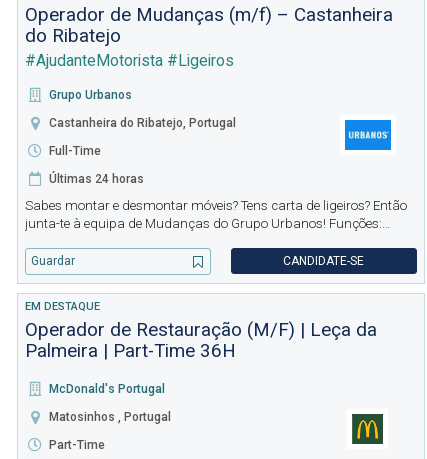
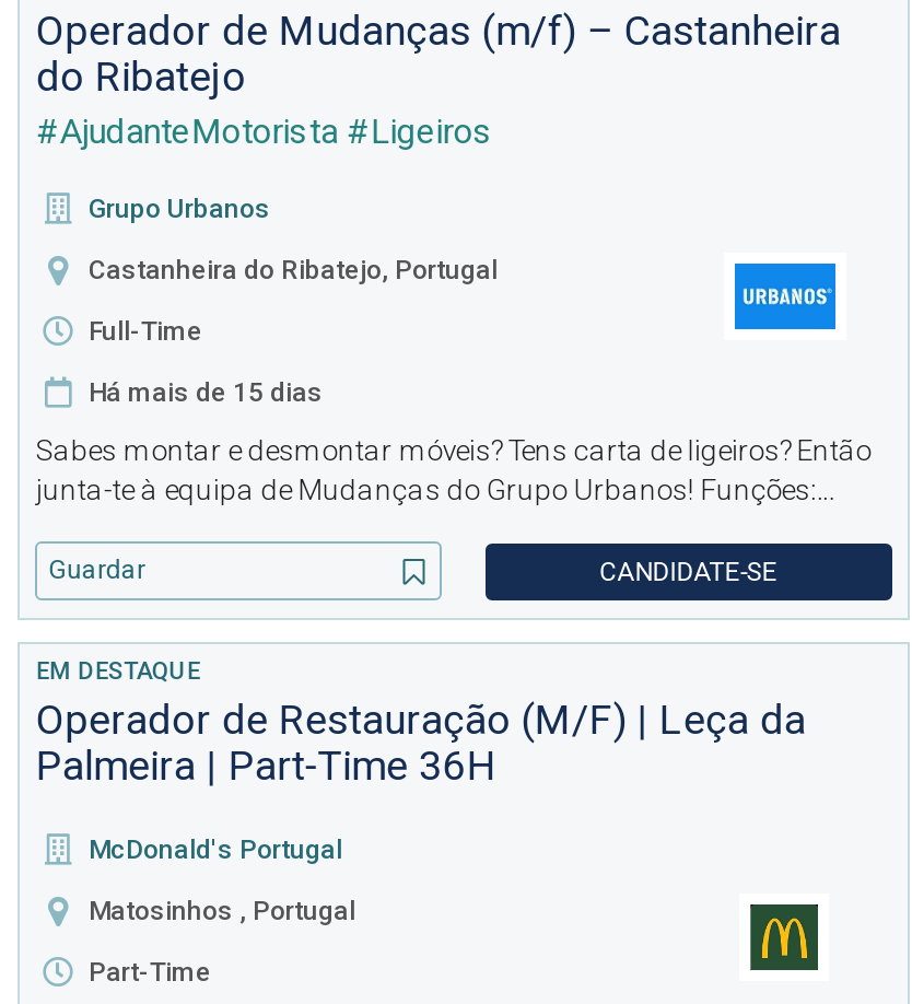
[49,172,144,186] Últimas 24 horas -> [88,377,322,408] Há mais de 15 dias

